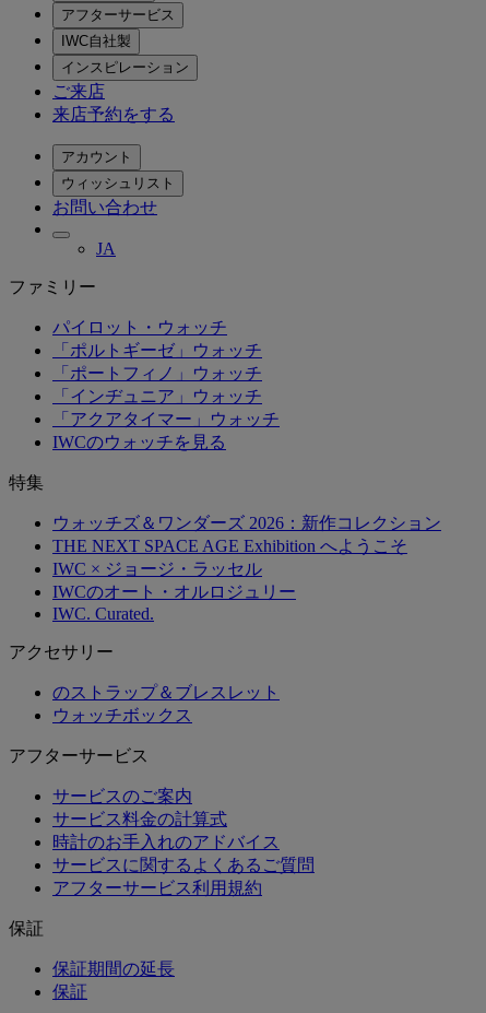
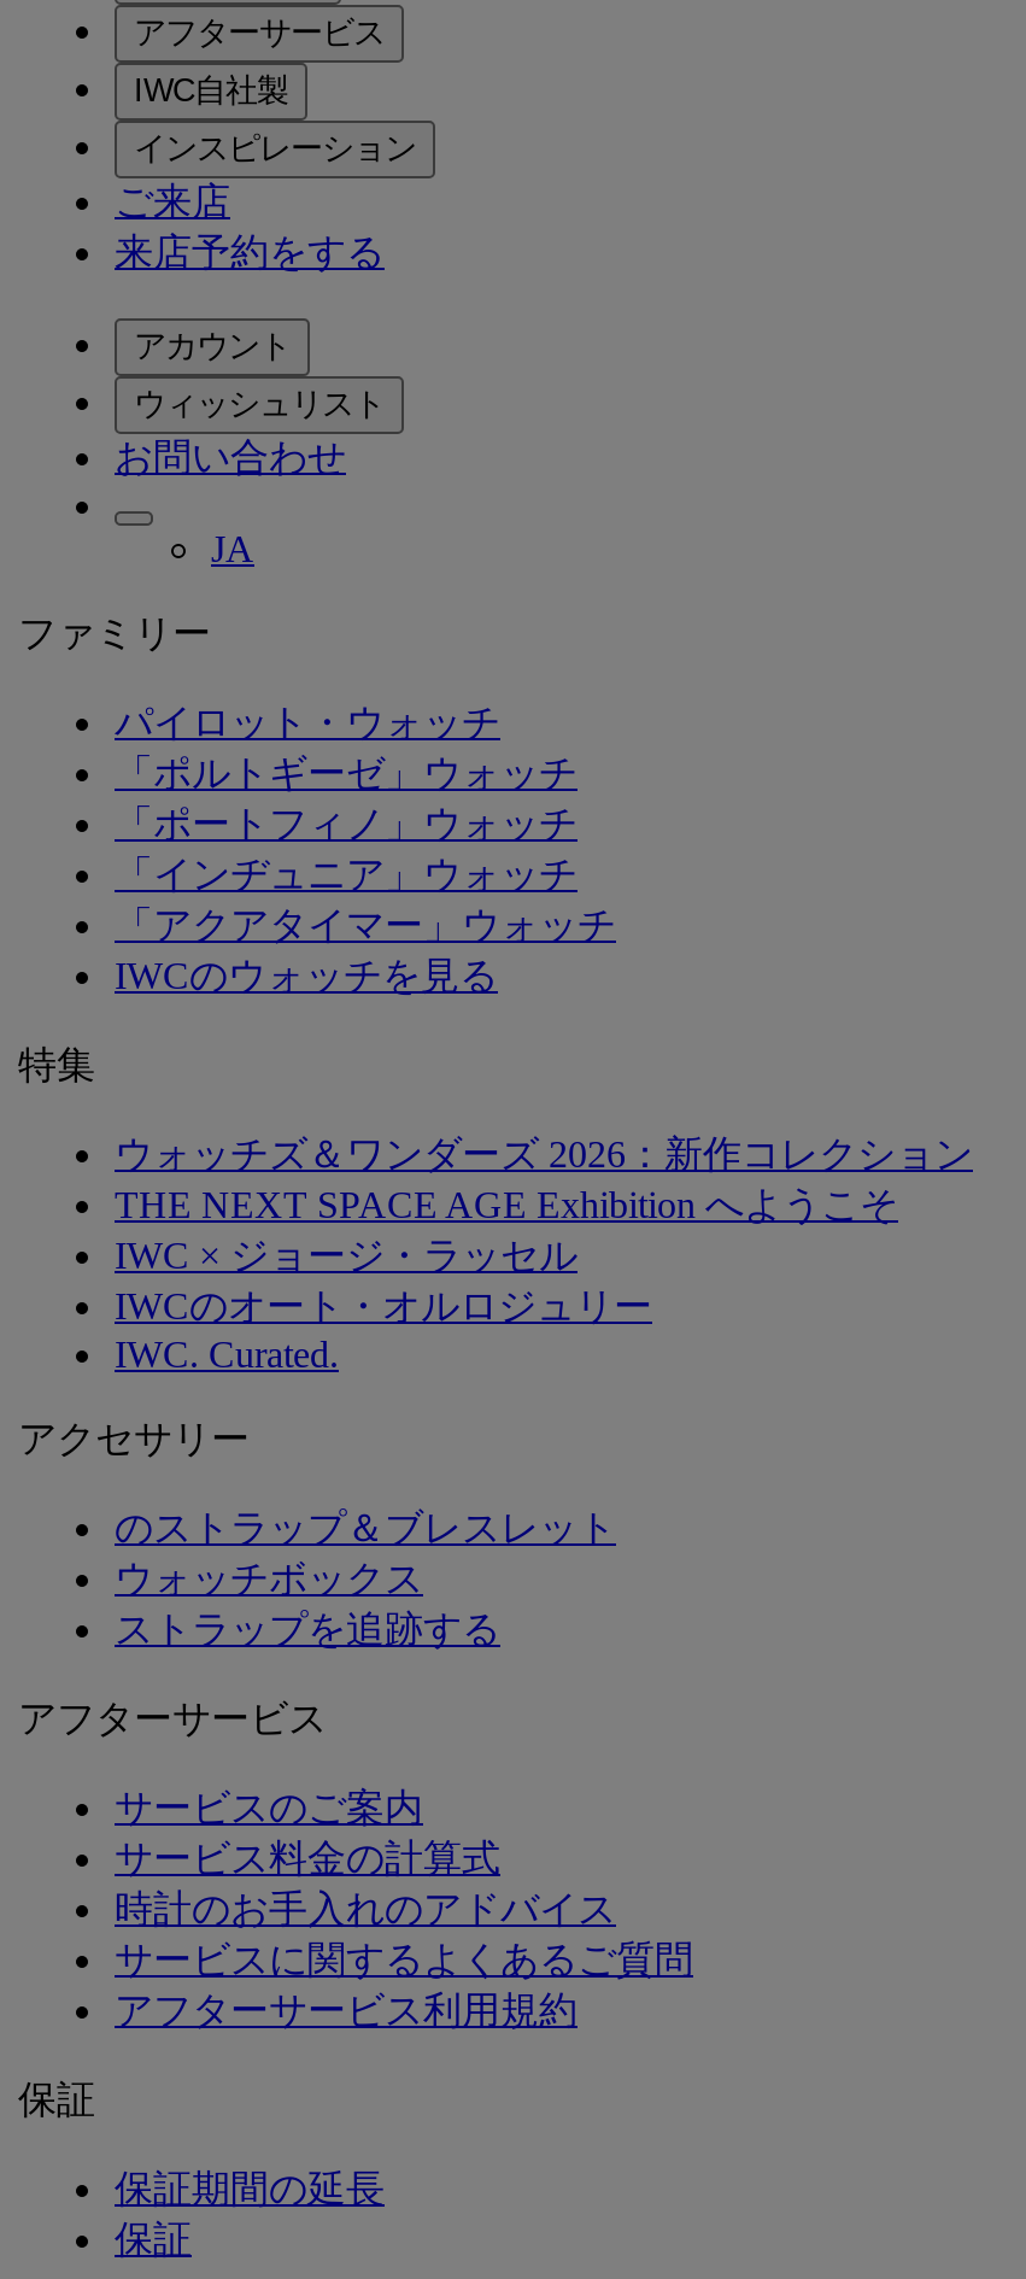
none -> [115,1608,500,1649] ストラップを追跡する

